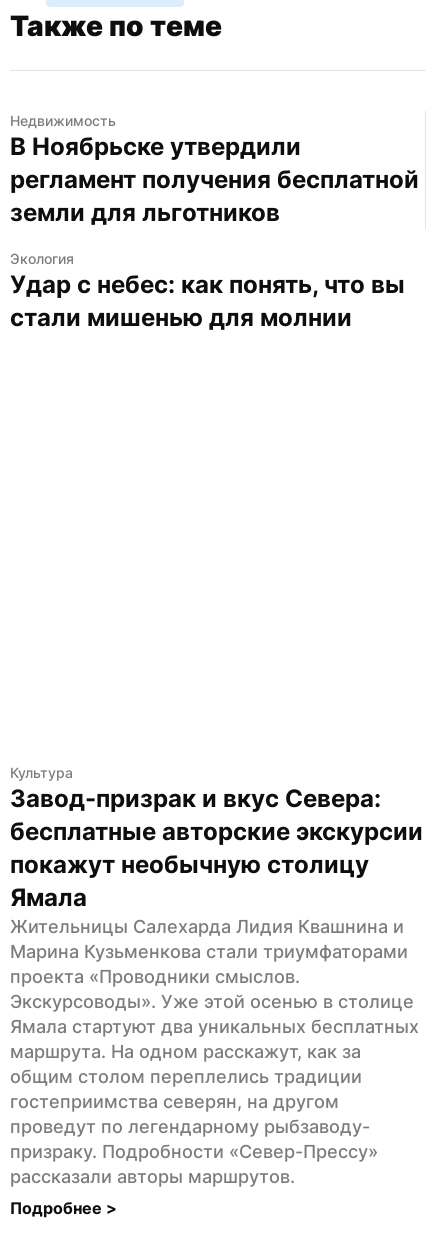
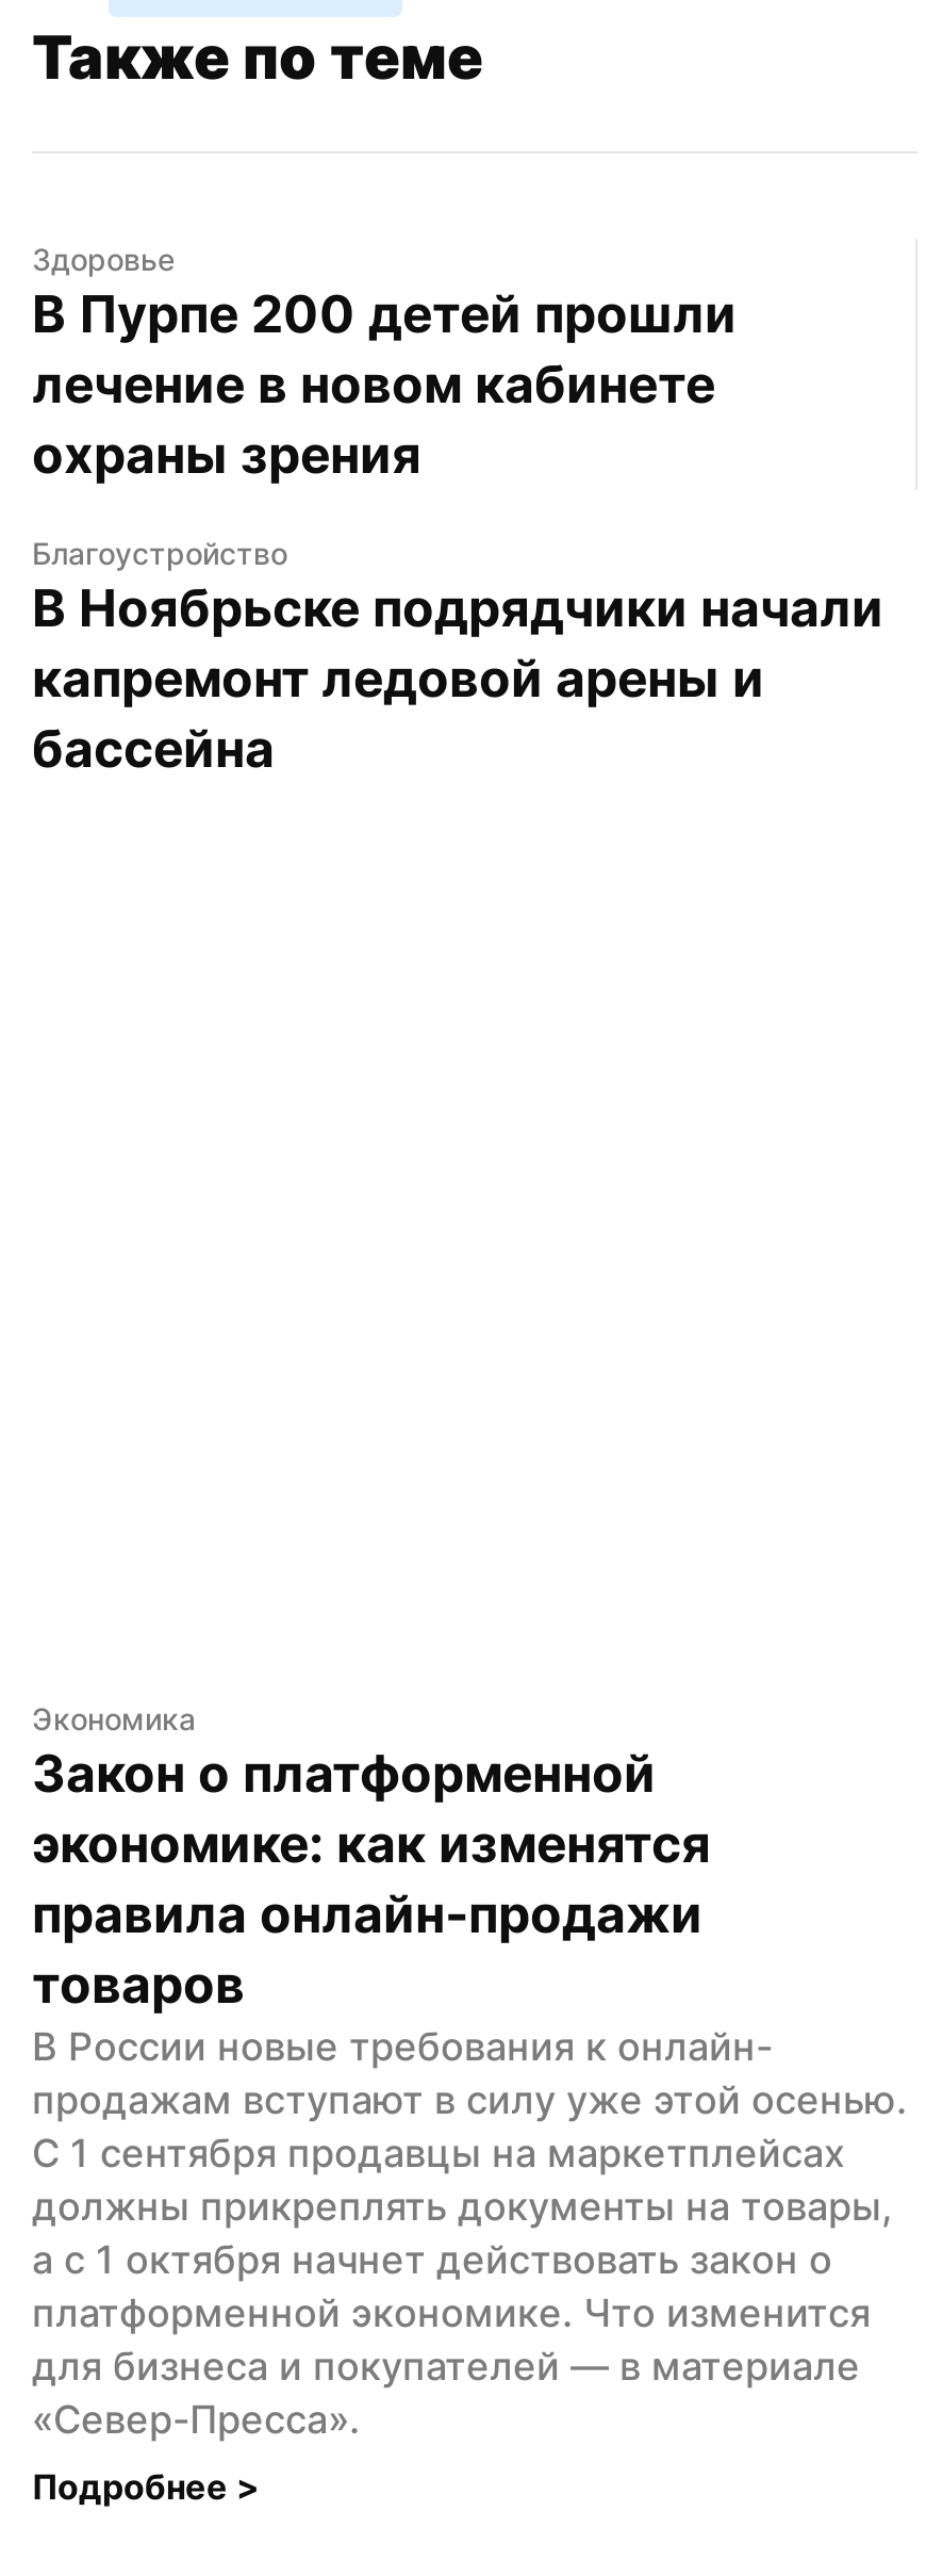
[10,112,419,227] Недвижимость | В Ноябрьске утвердили | регламент получения бесплатной | земли для льготников -> [32,240,737,485] Здоровье | В Пурпе 200 детей прошли | лечение в новом кабинете | охраны зрения
[10,250,405,332] Экология | Удар с небес: как понять, что вы | стали мишенью для молнии -> [32,534,883,779] Благоустройство | В Ноябрьске подрядчики начали | капремонт ледовой арены и | бассейна
[10,764,423,1187] Культура | Завод-призрак и вкус Севера: | бесплатные авторские экскурсии | покажут необычную столицу | Ямала | Жительницы Салехарда Лидия Квашнина и | Марина Кузьменкова стали триумфаторами | проекта «Проводники смыслов. | Экскурсоводы». Уже этой осенью в столице | Ямала стартуют два уникальных бесплатных | маршрута. На одном расскажут, как за | общим столом переплелись традиции | гостеприимства северян, на другом | проведут по легендарному рыбзаводу- | призраку. Подробности «Север-Прессу» | рассказали авторы маршрутов. -> [32,1700,907,2441] Экономика | Закон о платформенной | экономике: как изменятся | правила онлайн-продажи | товаров | В России новые требования к онлайн- | продажам вступают в силу уже этой осенью. | С 1 сентября продавцы на маркетплейсах | должны прикреплять документы на товары, | а с 1 октября начнет действовать закон о | платформенной экономике. Что изменится | для бизнеса и покупателей — в материале | «Север-Пресса».

